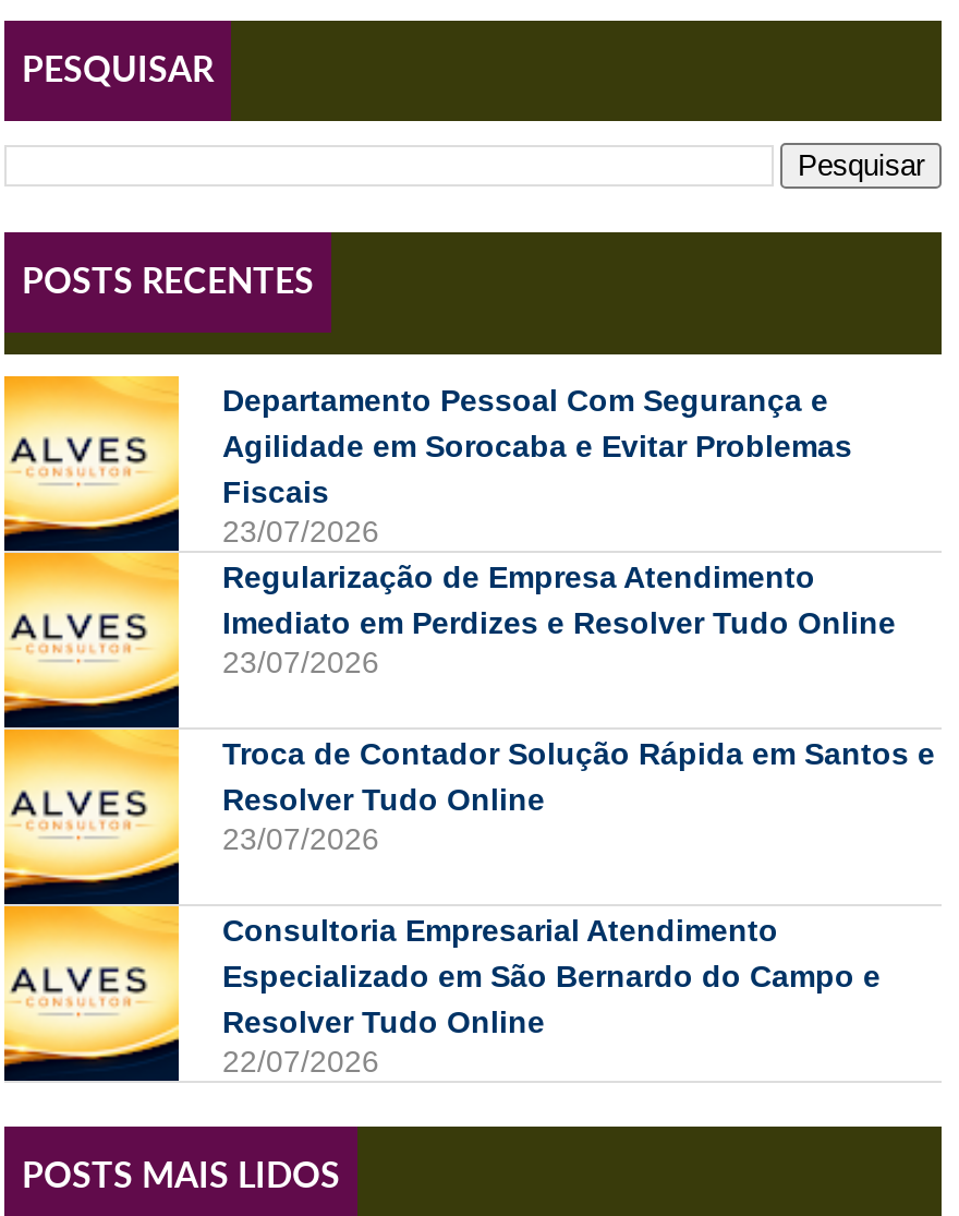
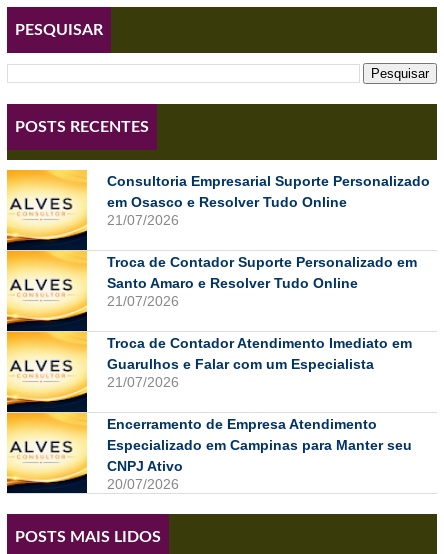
[222,382,935,1078] Departamento Pessoal Com Segurança e | Agilidade em Sorocaba e Evitar Problemas | Fiscais | 23/07/2026 | Regularização de Empresa Atendimento | Imediato em Perdizes e Resolver Tudo Online | 23/07/2026 | Troca de Contador Solução Rápida em Santos e | Resolver Tudo Online | 23/07/2026 | Consultoria Empresarial Atendimento | Especializado em São Bernardo do Campo e | Resolver Tudo Online | 22/07/2026 -> [107,173,430,492] Consultoria Empresarial Suporte Personalizado | em Osasco e Resolver Tudo Online | 21/07/2026 | Troca de Contador Suporte Personalizado em | Santo Amaro e Resolver Tudo Online | 21/07/2026 | Troca de Contador Atendimento Imediato em | Guarulhos e Falar com um Especialista | 21/07/2026 | Encerramento de Empresa Atendimento | Especializado em Campinas para Manter seu | CNPJ Ativo | 20/07/2026

